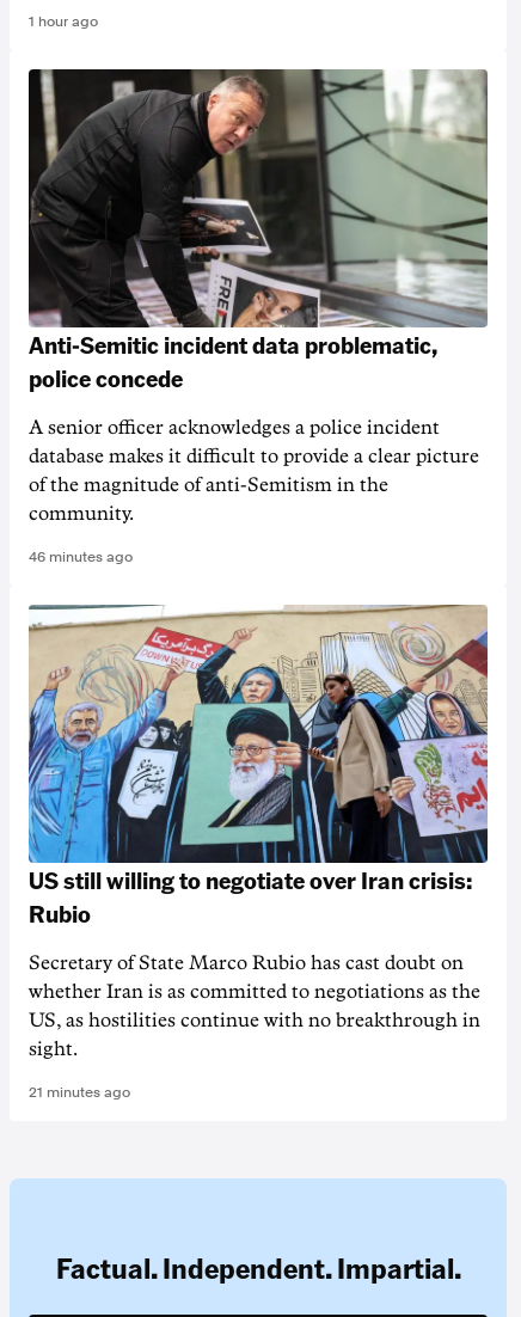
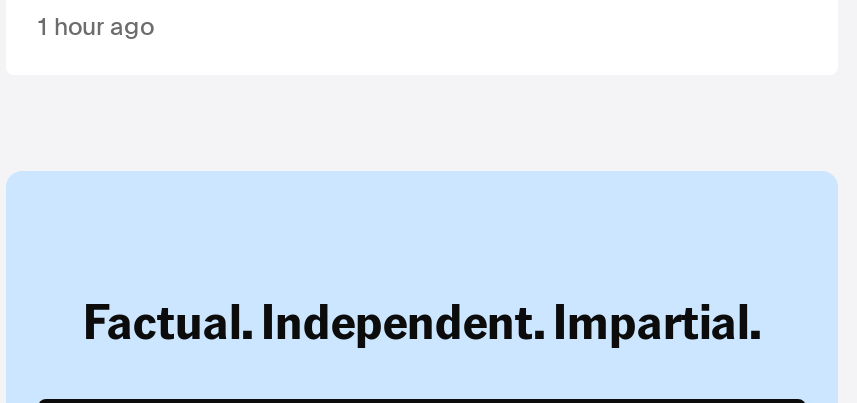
[27,68,489,565] [image] | Anti-Semitic incident data problematic, | police concede | A senior officer acknowledges a police incident | database makes it difficult to provide a clear picture | of the magnitude of anti-Semitism in the | community. | 46 minutes ago -> none
[27,604,489,1101] [image] | US still willing to negotiate over Iran crisis: | Rubio | Secretary of State Marco Rubio has cast doubt on | whether Iran is as committed to negotiations as the | US, as hostilities continue with no breakthrough in | sight. | 21 minutes ago -> none

